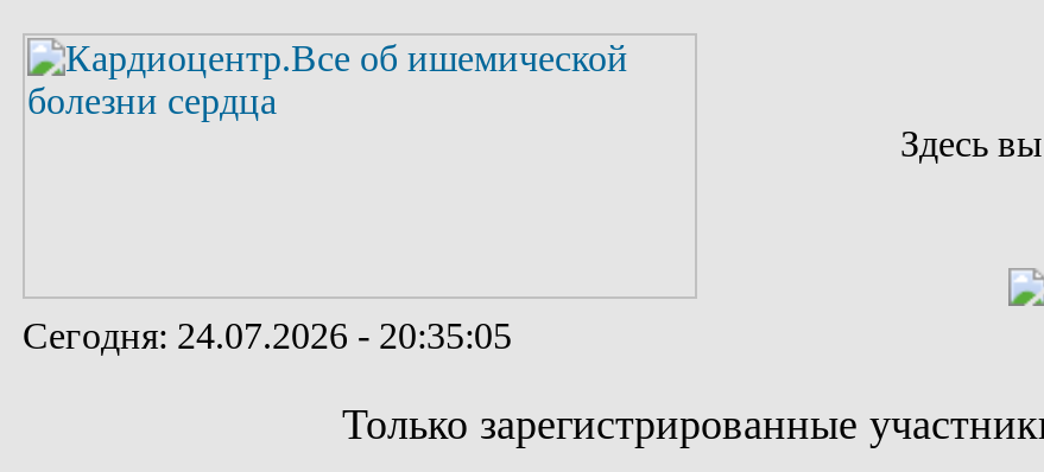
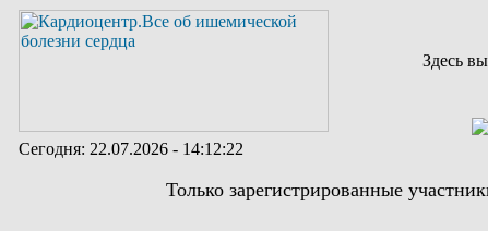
[23,315,512,356] Сегодня: 24.07.2026 - 20:35:05 -> [19,139,243,158] Сегодня: 22.07.2026 - 14:12:22

